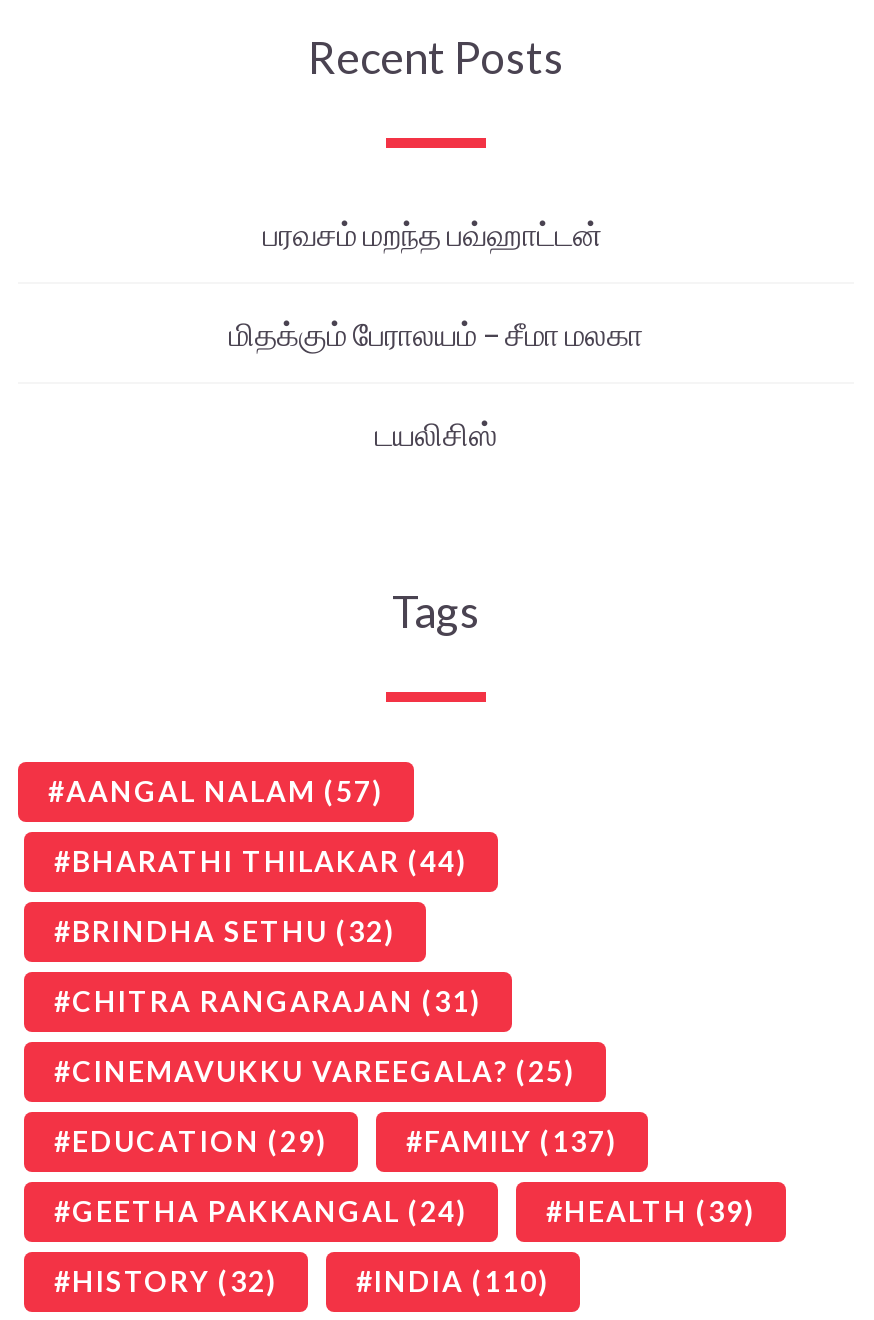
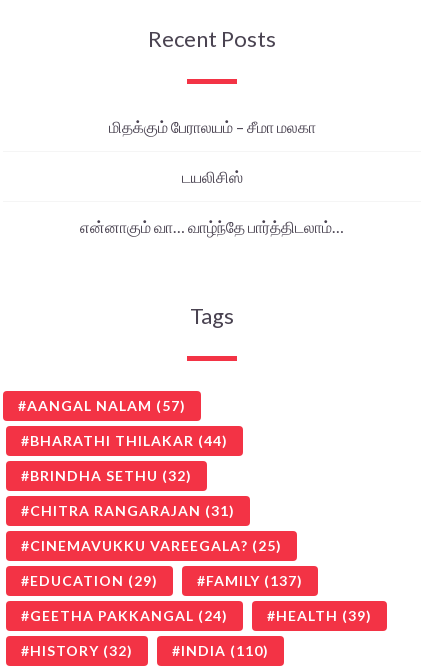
[263,213,609,251] பரவசம் மறந்த பவ்ஹாட்டன் -> none
moved [229,313,643,451] -> [108,116,315,185]: மிதக்கும் பேராலயம் – சீமா மலகா | டயலிசிஸ்
none -> [80,216,344,235] என்னாகும் வா… வாழ்ந்தே பார்த்திடலாம்…

